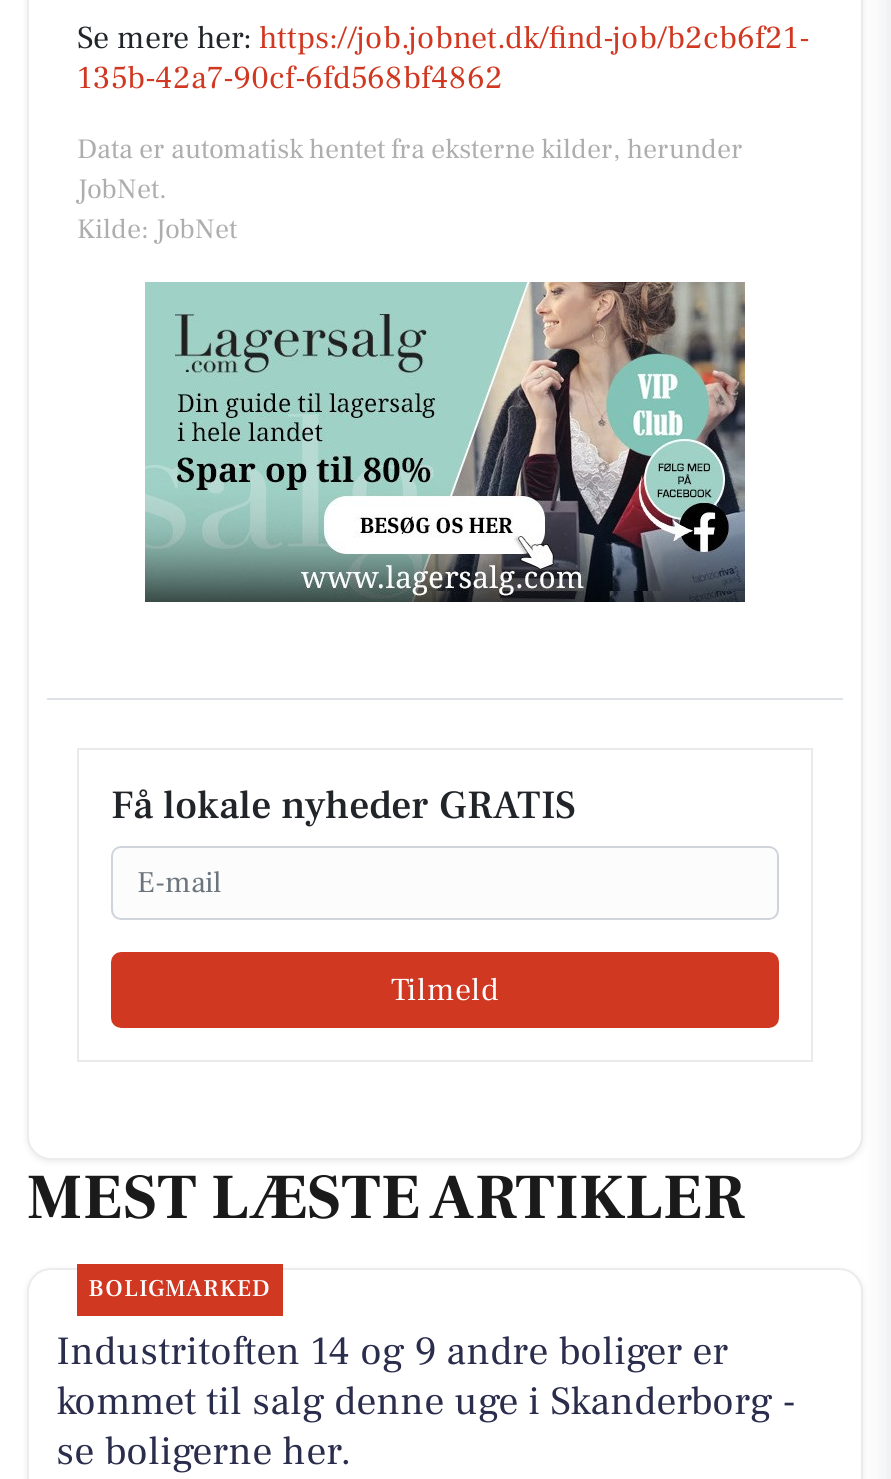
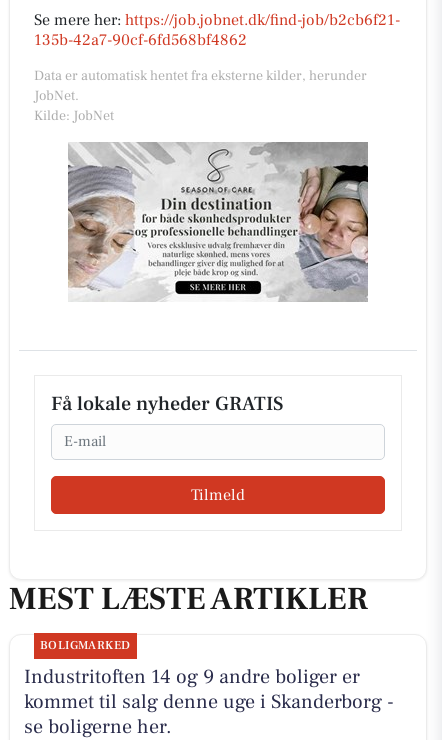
[143,281,747,605] [image] -> [68,142,369,302] [image]

